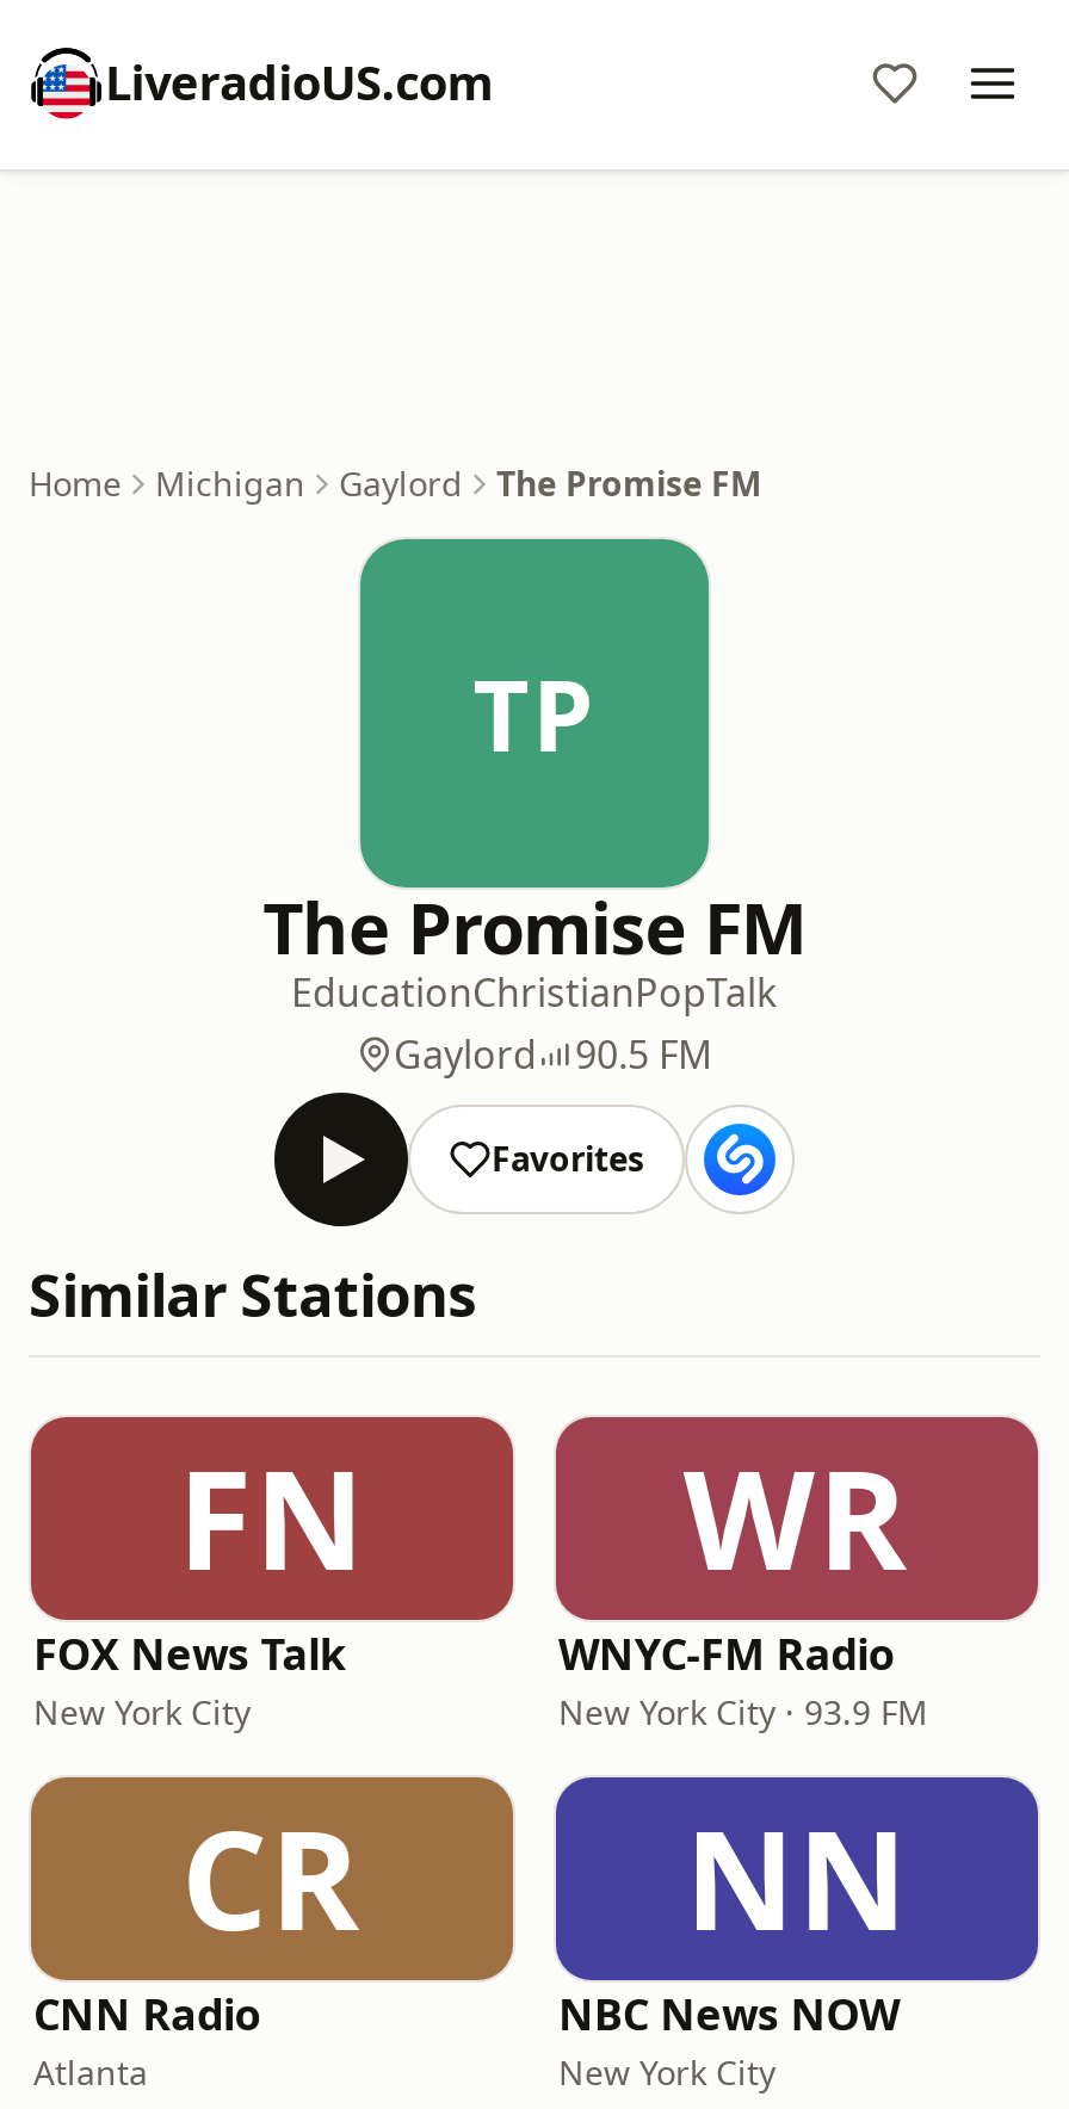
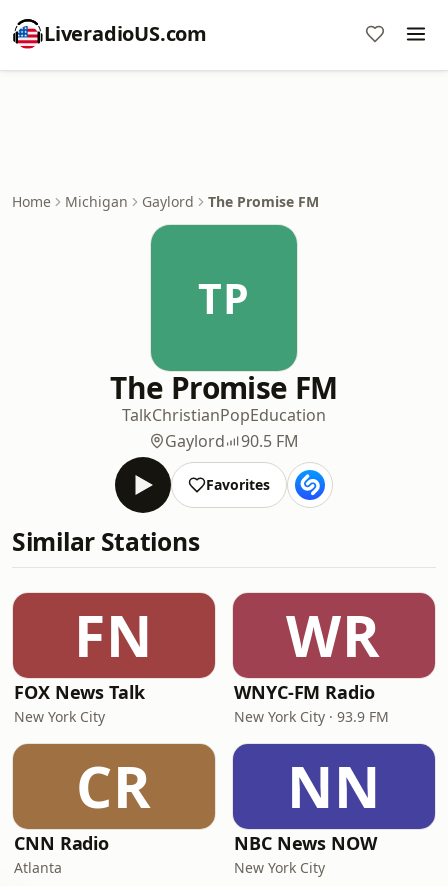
[291,966,778,1019] EducationChristianPopTalk -> [122,404,326,426] TalkChristianPopEducation

